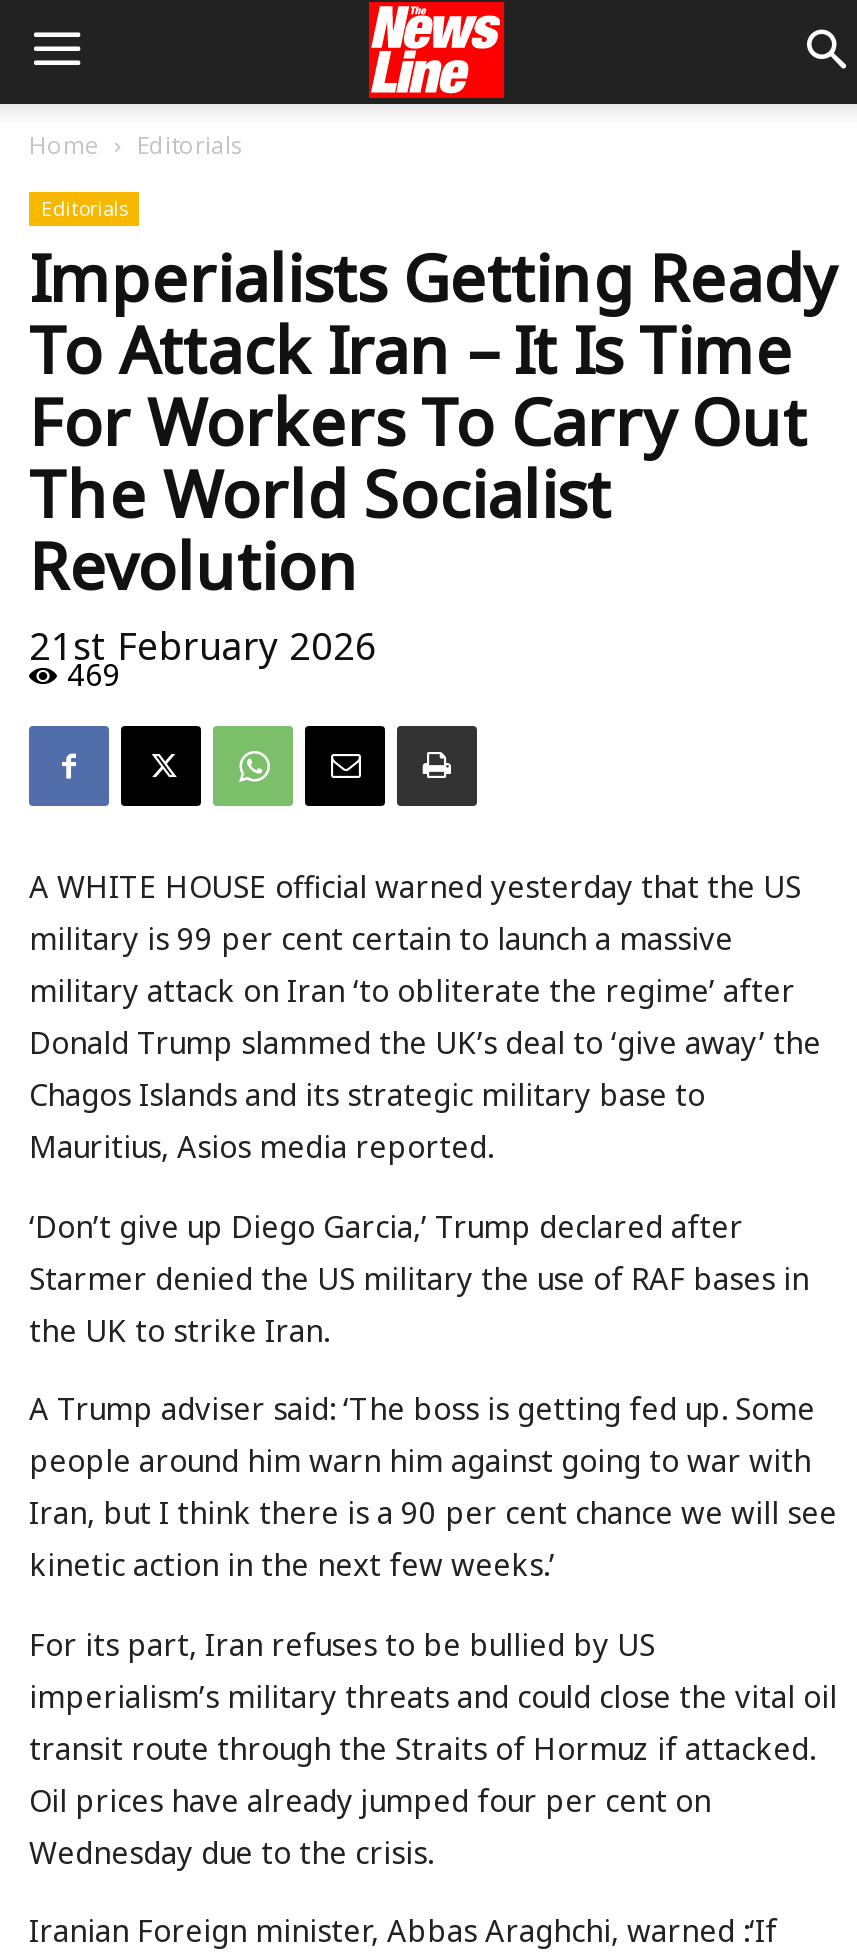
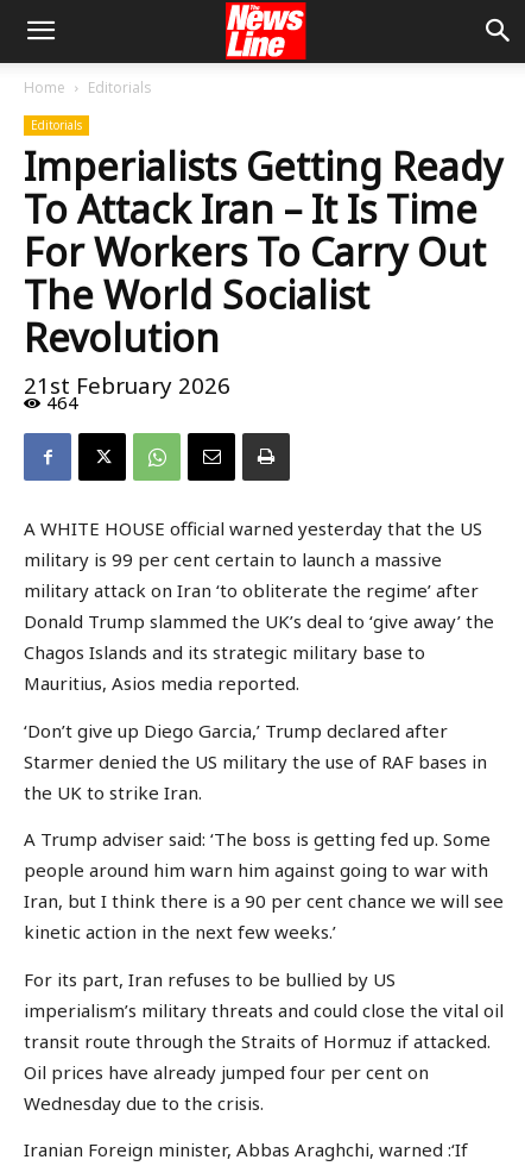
[67,654,121,694] 469 -> [46,390,78,414] 464

